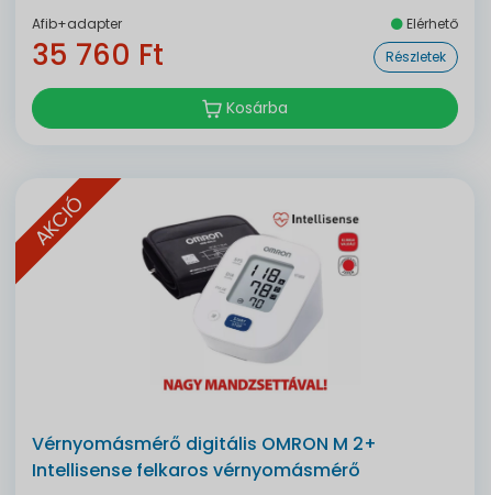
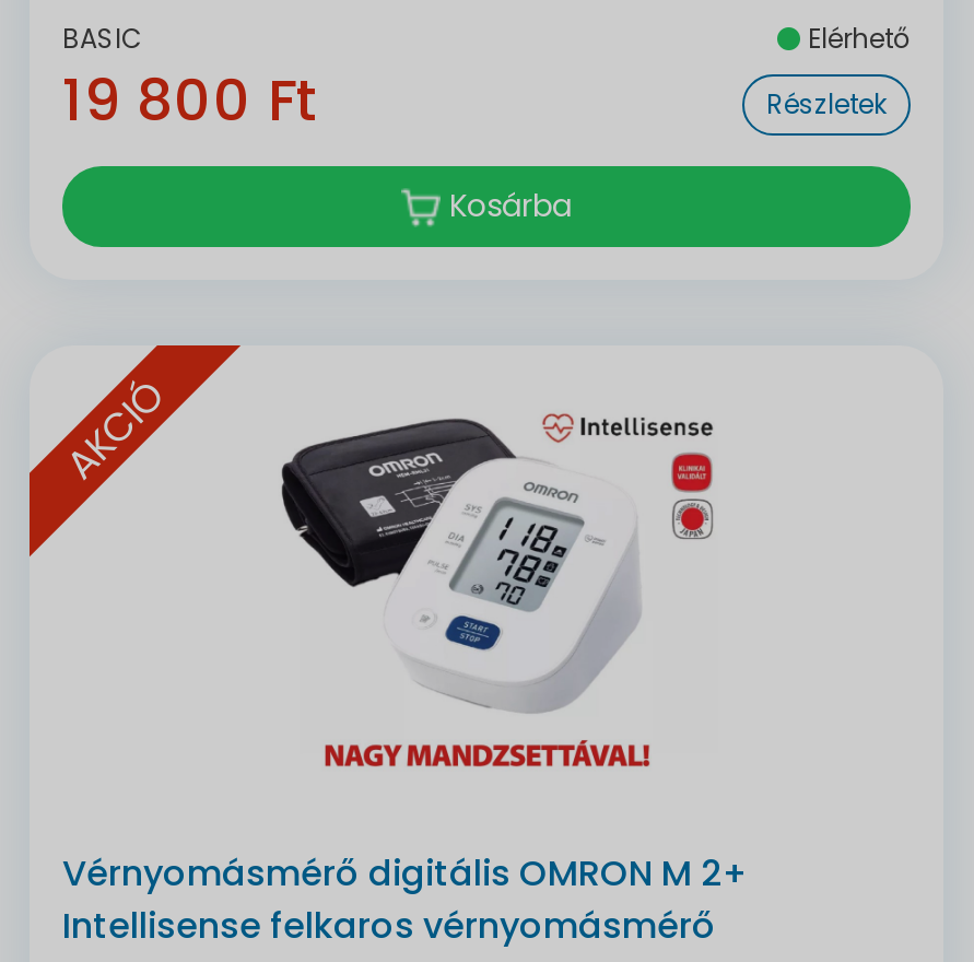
[32,14,122,33] Afib+adapter -> [62,20,143,57] BASIC
[32,35,164,75] 35 760 Ft -> [62,61,318,140] 19 800 Ft

